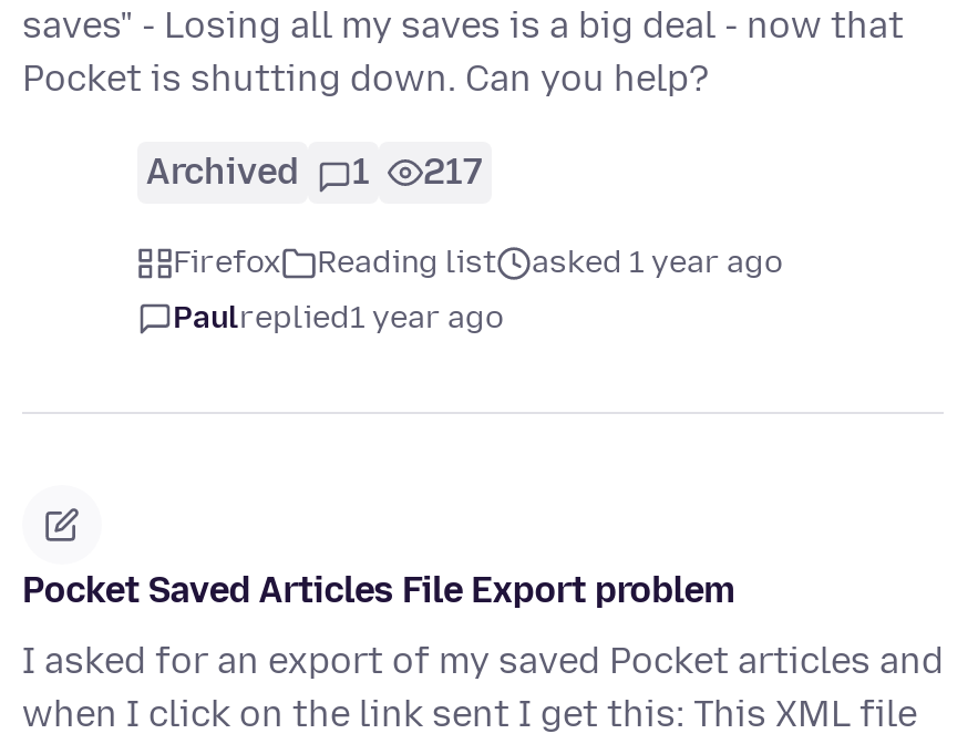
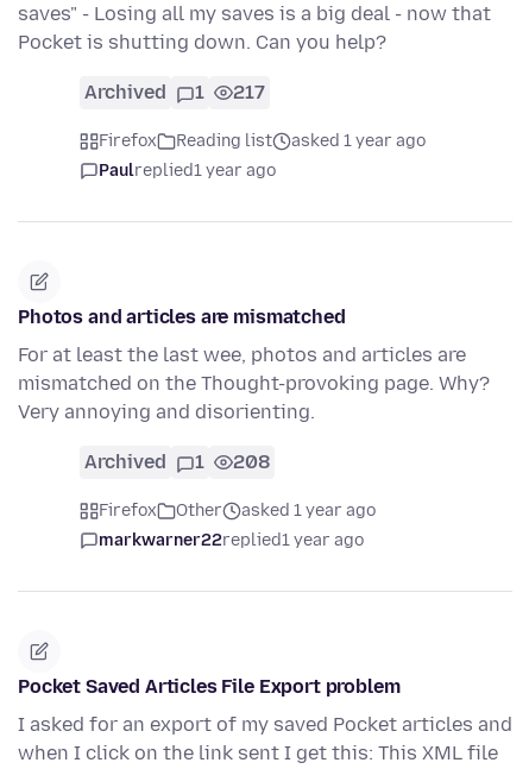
none -> [18,306,490,551] Photos and articles are mismatched | For at least the last wee, photos and articles are | mismatched on the Thought-provoking page. Why? | Very annoying and disorienting. | Archived | 1 | 208 | Firefox | Other | asked 1 year ago | markwarner22replied 1 year ago

